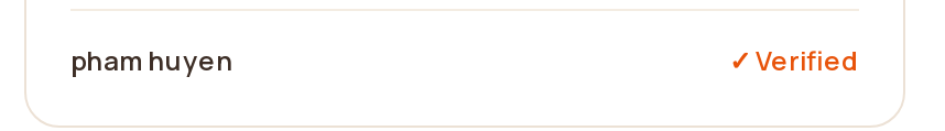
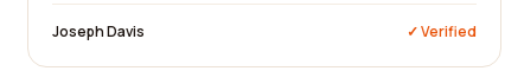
[70,42,233,79] pham huyen -> [52,21,145,41] Joseph Davis

